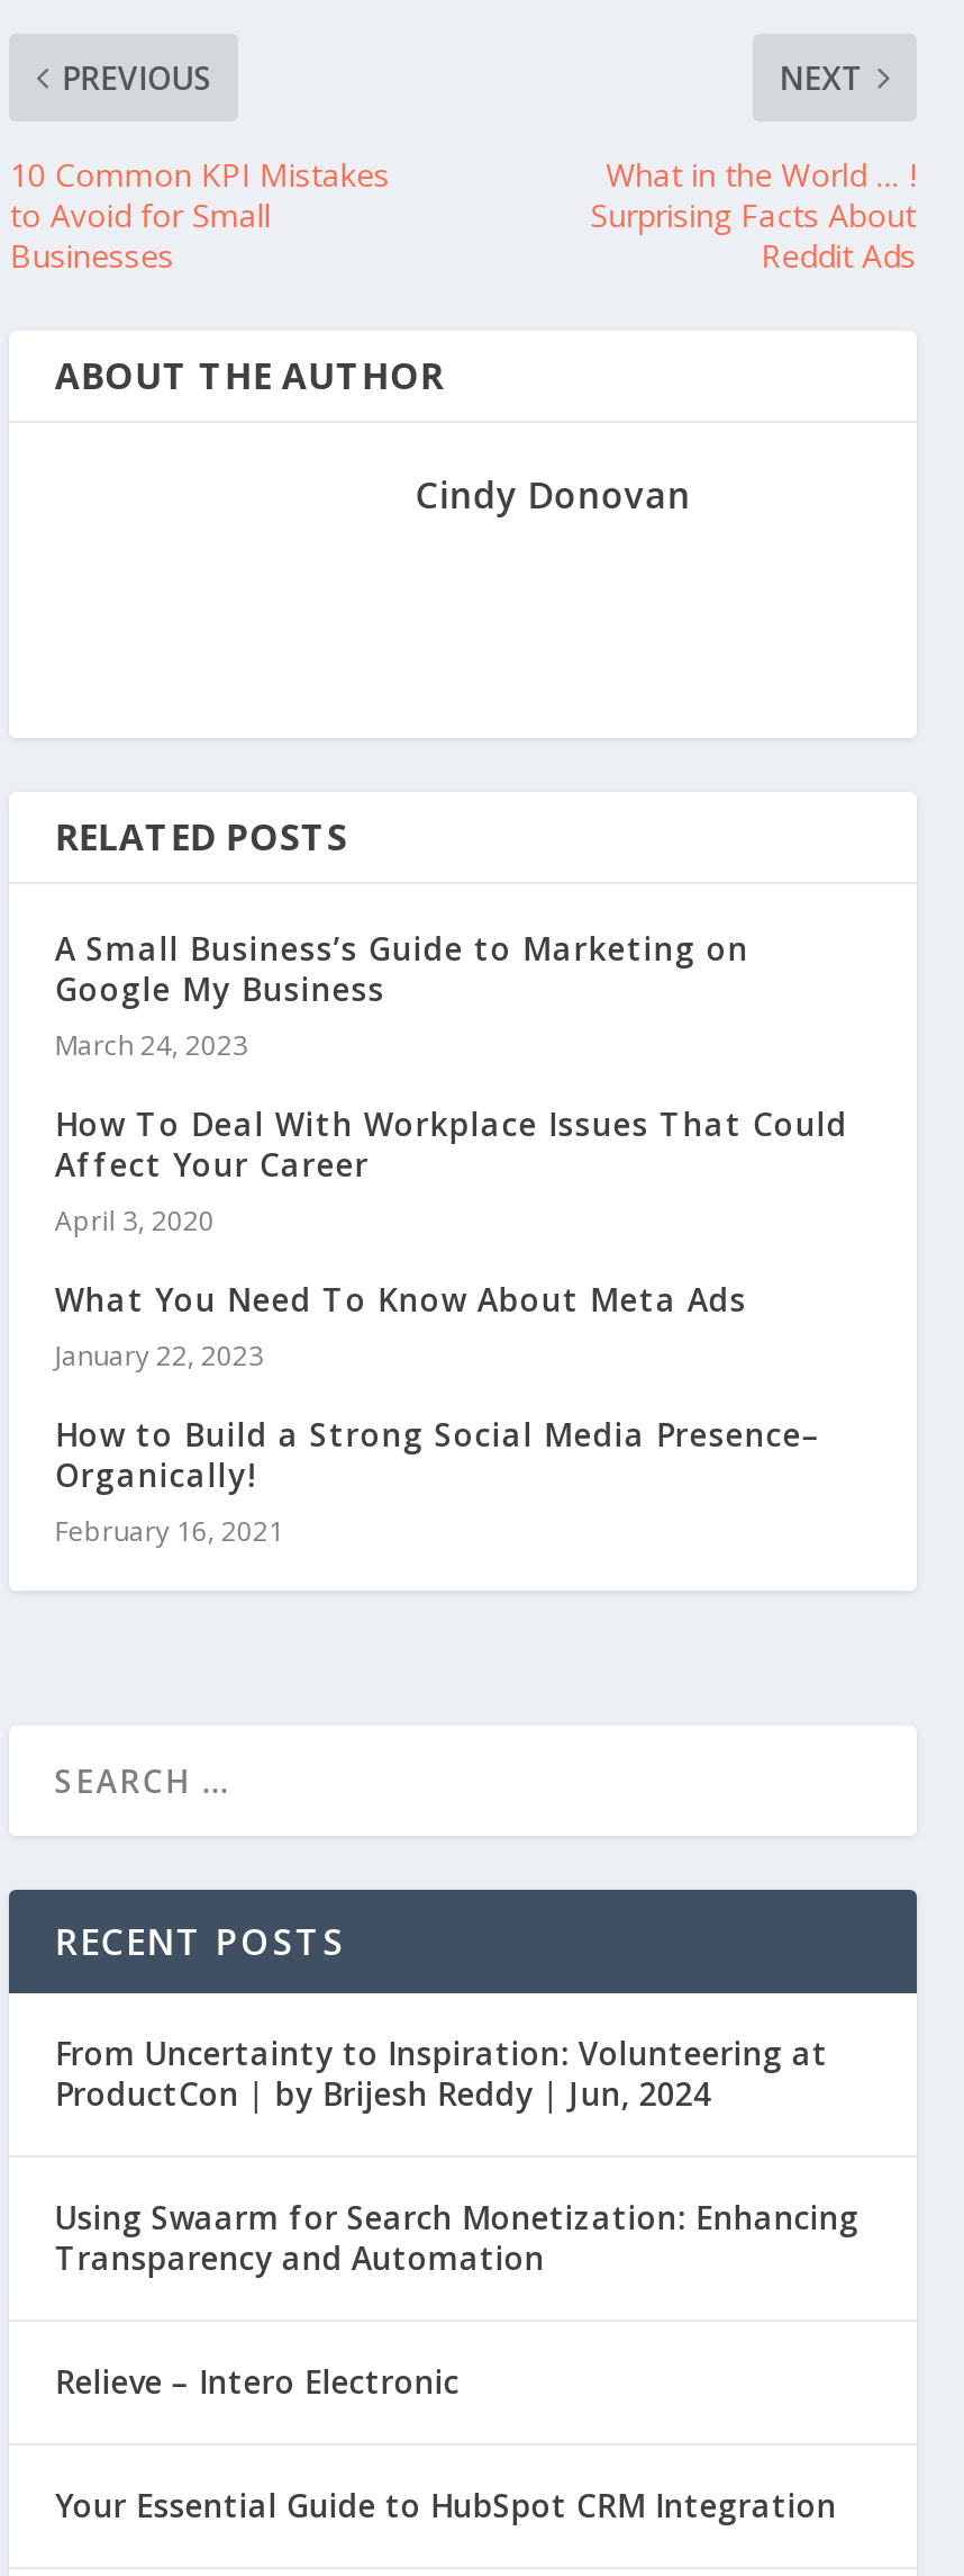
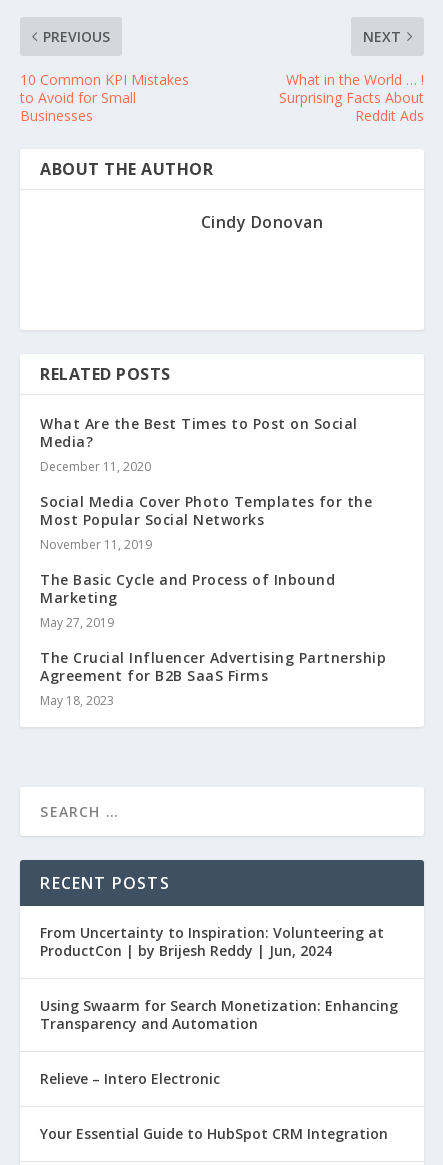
[55,927,749,1064] A Small Business’s Guide to Marketing on | Google My Business | March 24, 2023 -> [40,414,358,475] What Are the Best Times to Post on Social | Media? | December 11, 2020
[55,1102,848,1240] How To Deal With Workplace Issues That Could | Affect Your Career | April 3, 2020 -> [40,492,372,553] Social Media Cover Photo Templates for the | Most Popular Social Networks | November 11, 2019
[55,1278,747,1375] What You Need To Know About Meta Ads | January 22, 2023 -> [40,570,335,631] The Basic Cycle and Process of Inbound | Marketing | May 27, 2019
[55,1413,821,1550] How to Build a Strong Social Media Presence– | Organically! | February 16, 2021 -> [40,648,386,709] The Crucial Influencer Advertising Partnership | Agreement for B2B SaaS Firms | May 18, 2023

